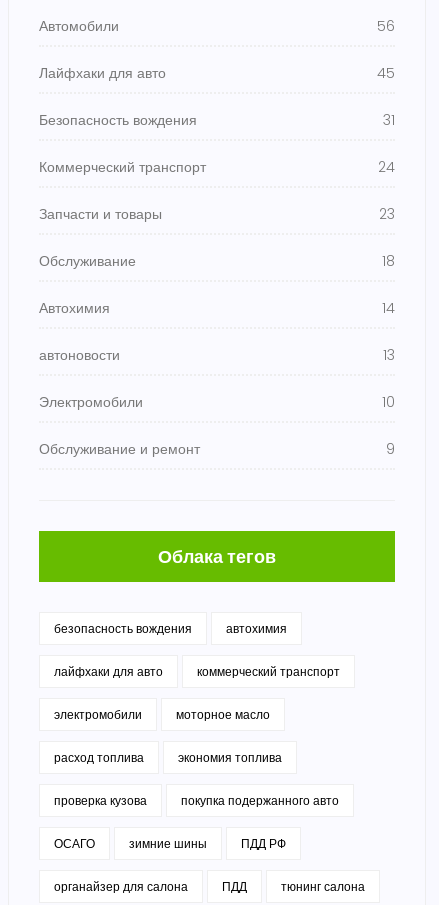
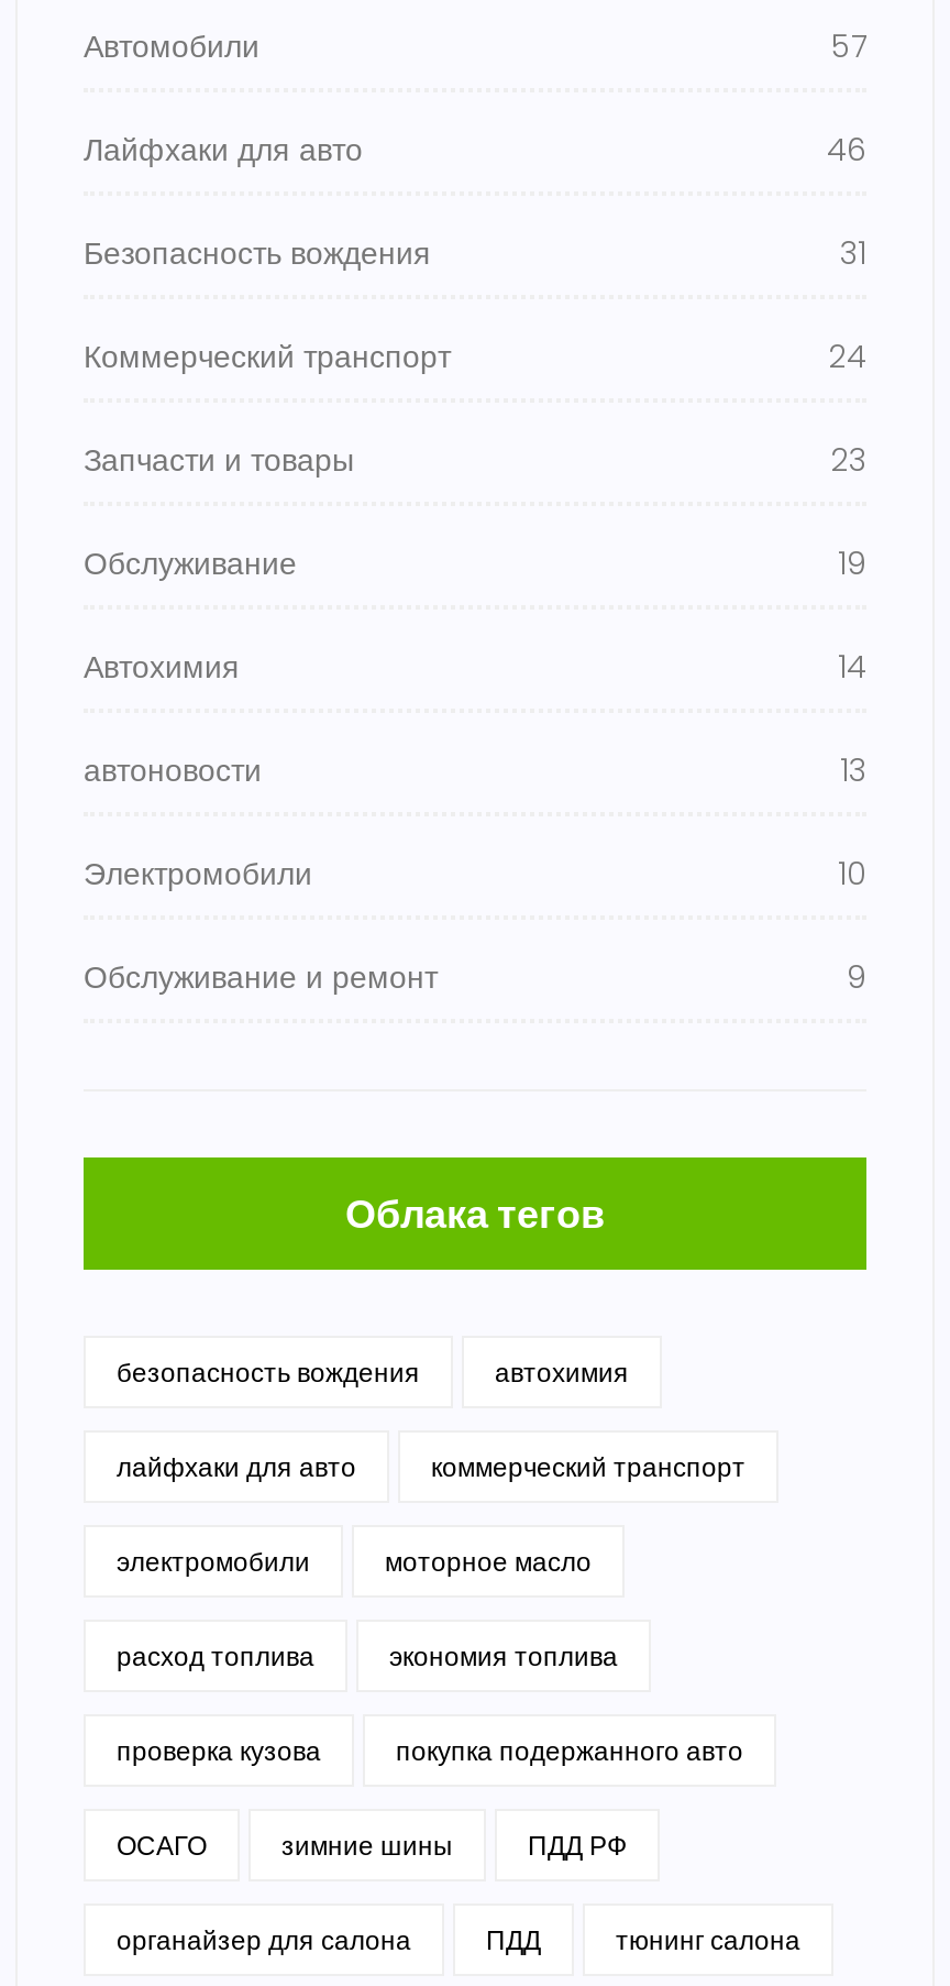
[377,16,395,36] 56 -> [831,24,866,68] 57
[377,63,395,83] 45 -> [827,128,866,172] 46
[382,251,395,271] 18 -> [838,542,866,586] 19

